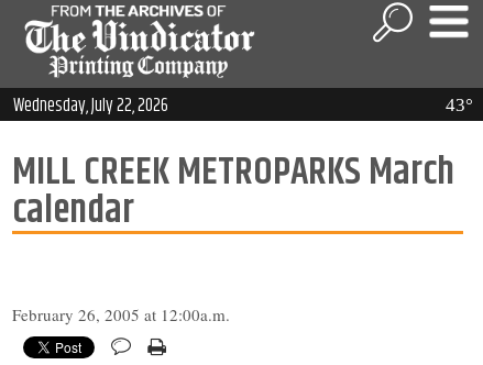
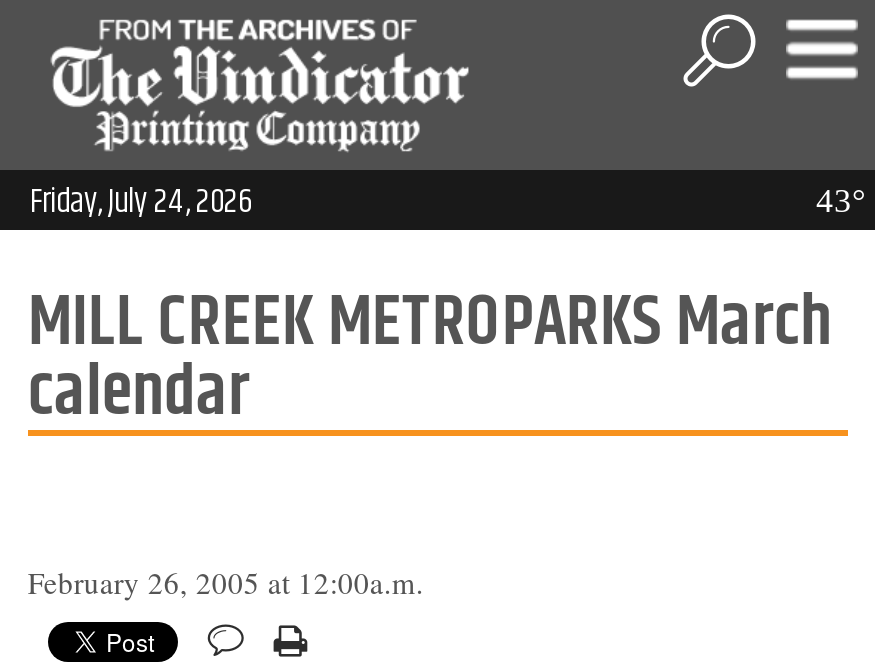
[13,91,168,120] Wednesday, July 22, 2026 -> [30,176,252,228] Friday, July 24, 2026

